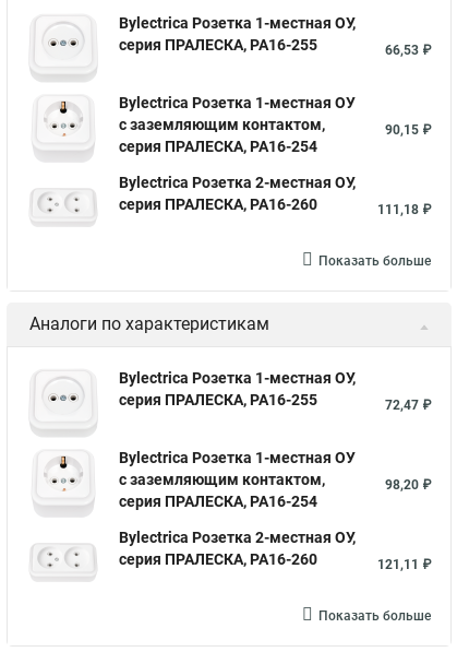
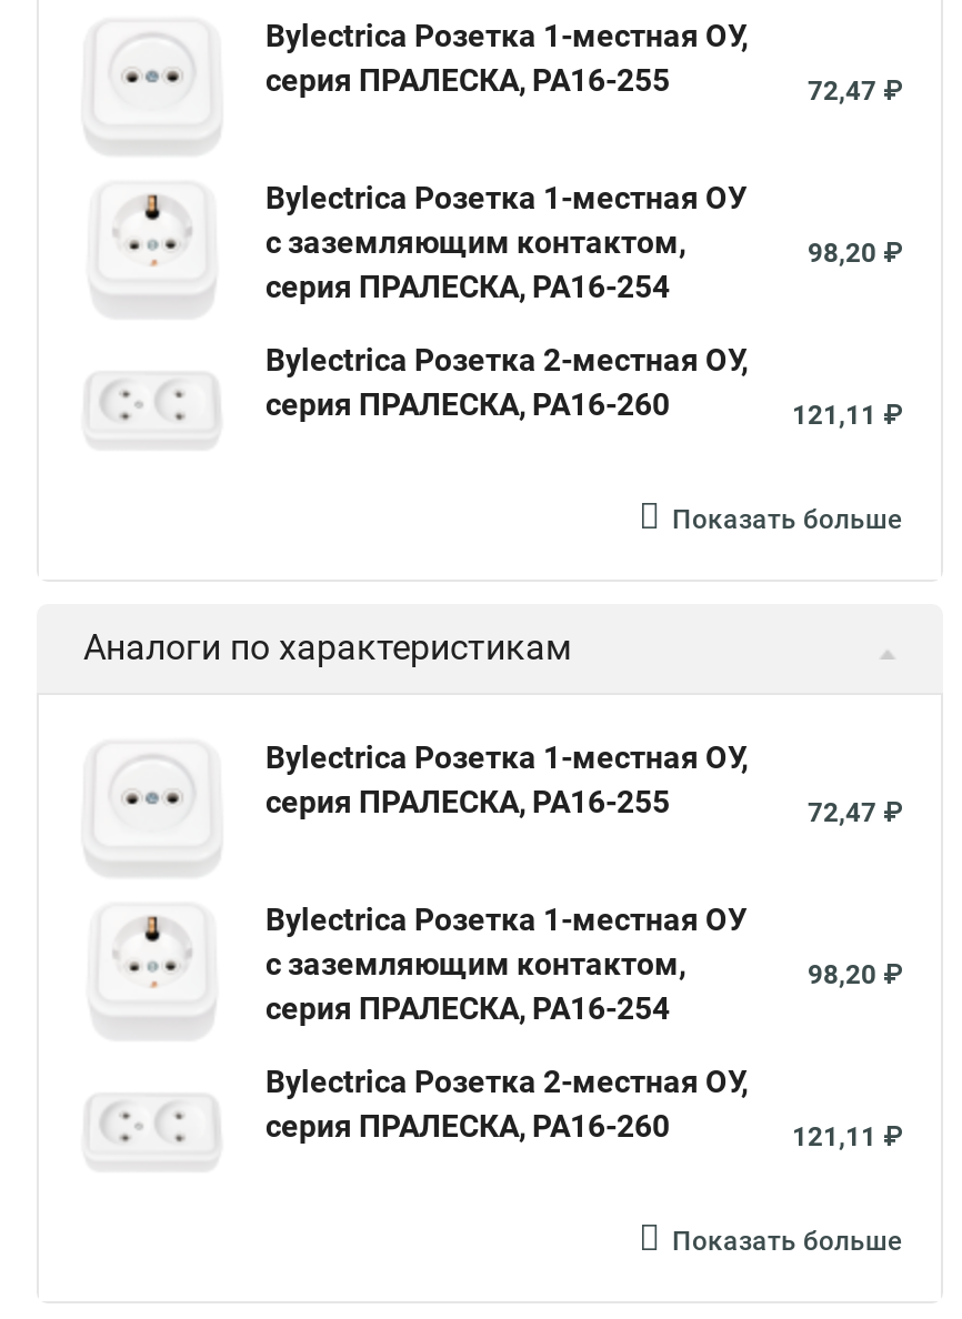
[385,43,431,58] 66,53 ₽ -> [808,75,901,107] 72,47 ₽
[385,122,431,138] 90,15 ₽ -> [808,238,901,269] 98,20 ₽
[377,202,431,217] 111,18 ₽ -> [792,400,901,431] 121,11 ₽

